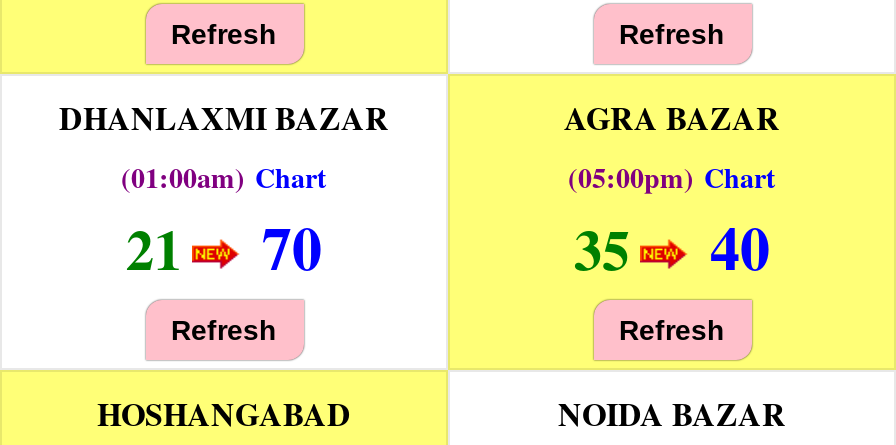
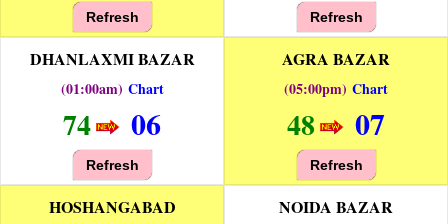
[126,208,182,290] 21 -> [63,104,91,145] 74
[262,202,322,290] 70 -> [131,101,161,145] 06
[574,208,630,290] 35 -> [287,104,315,145] 48
[710,202,770,290] 40 -> [355,101,385,145] 07

